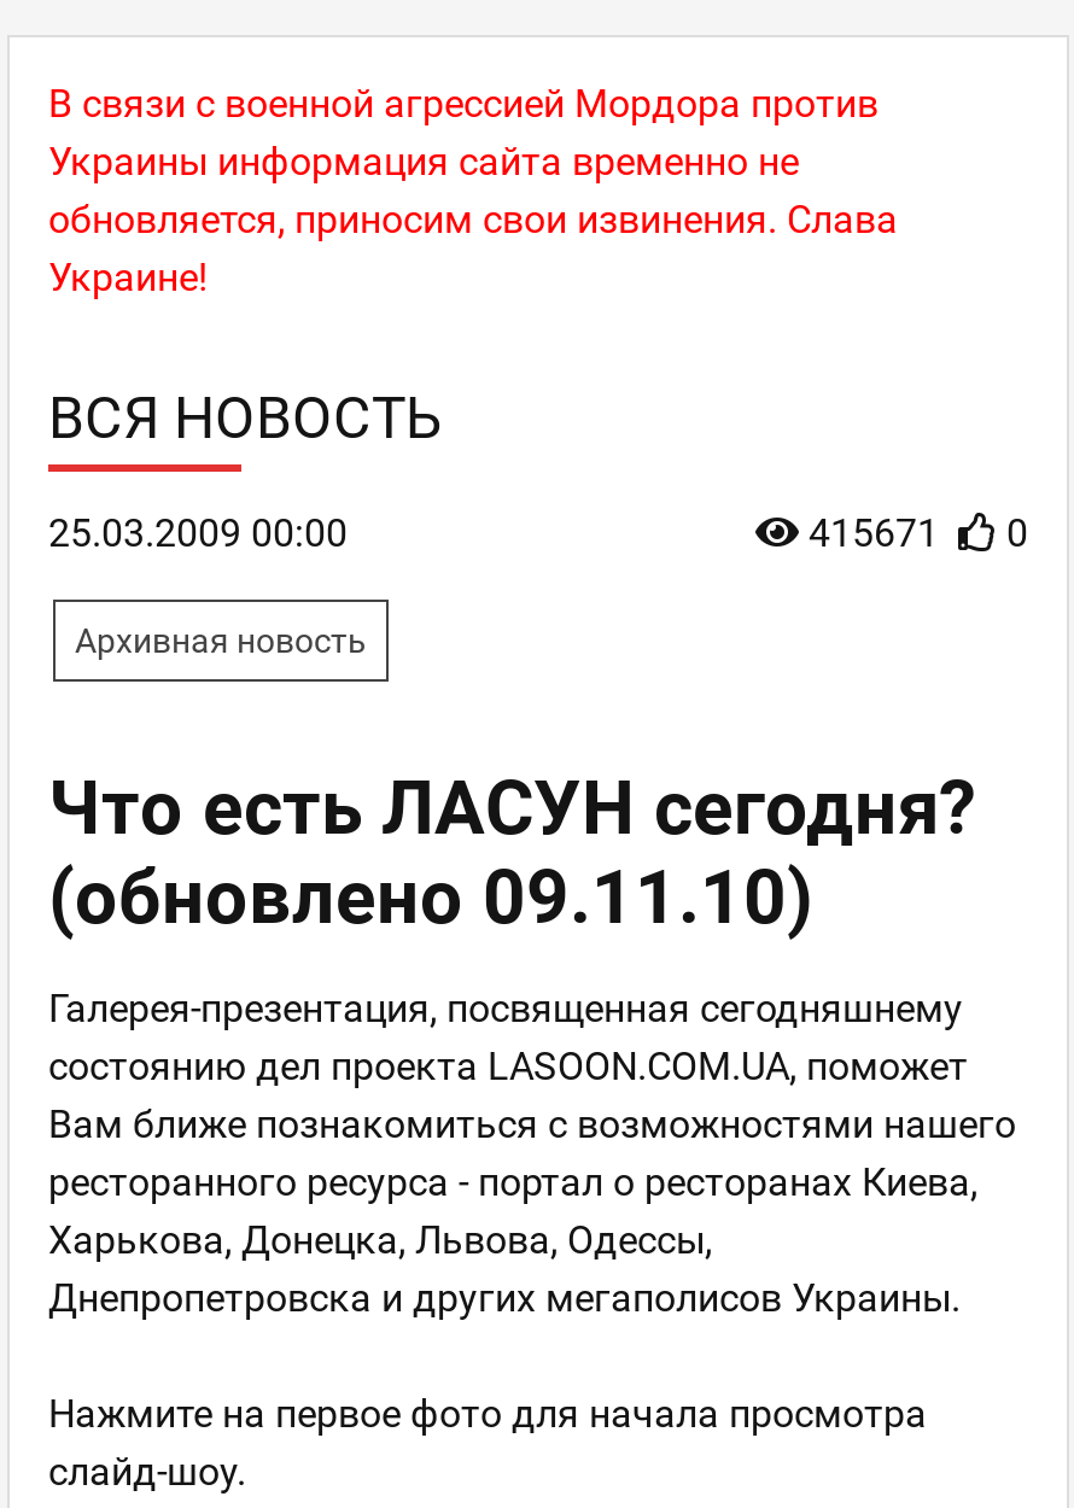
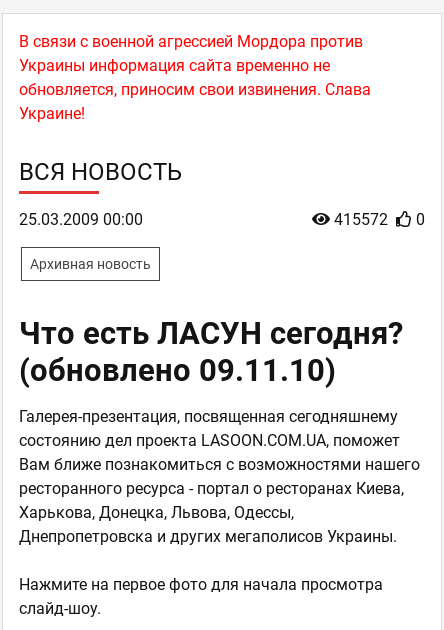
[809,510,1028,556] 415671 0 -> [334,210,425,229] 415572 0

